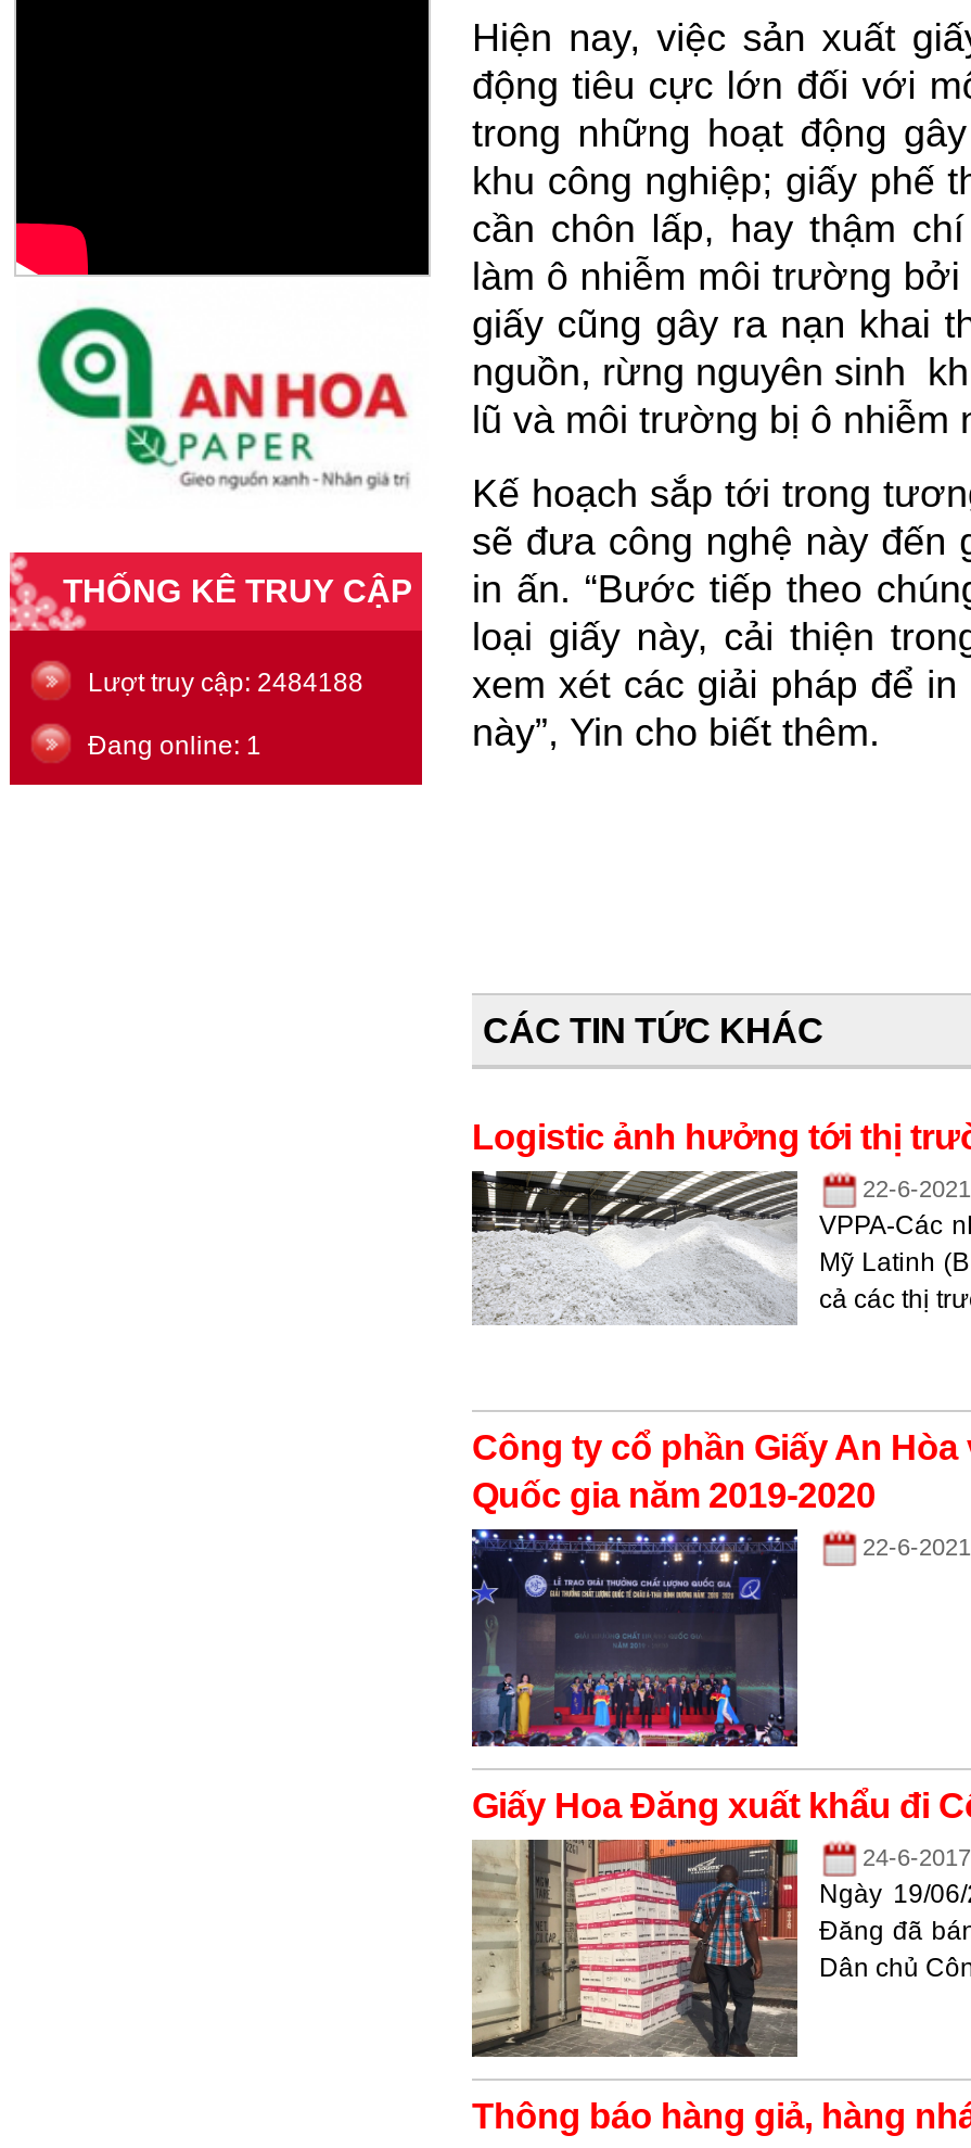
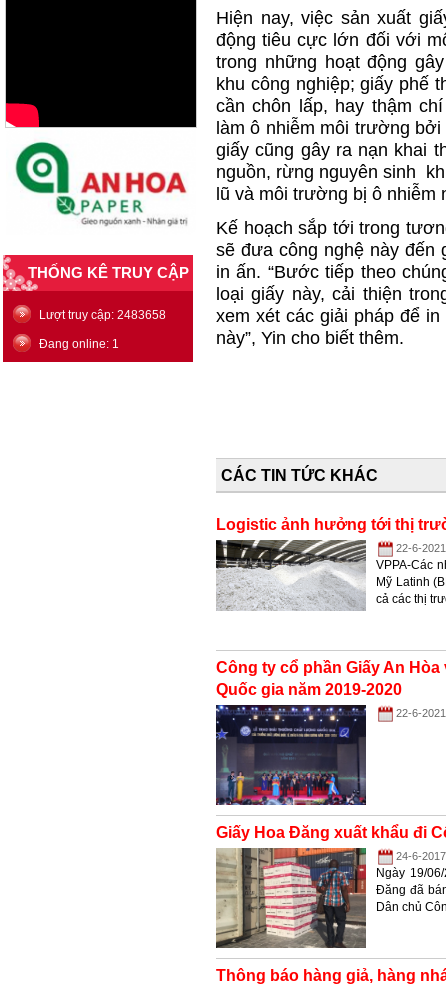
[88,668,363,698] Lượt truy cập: 2484188 -> [39,308,166,322] Lượt truy cập: 2483658

